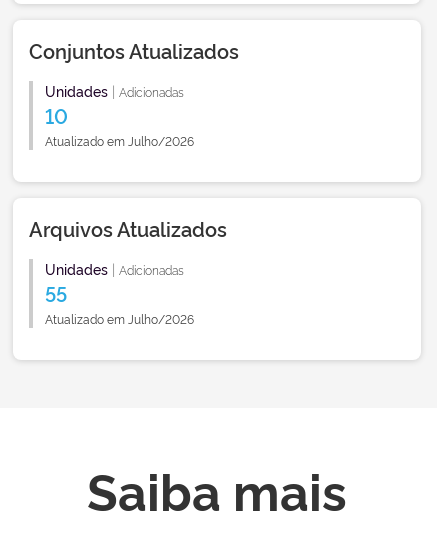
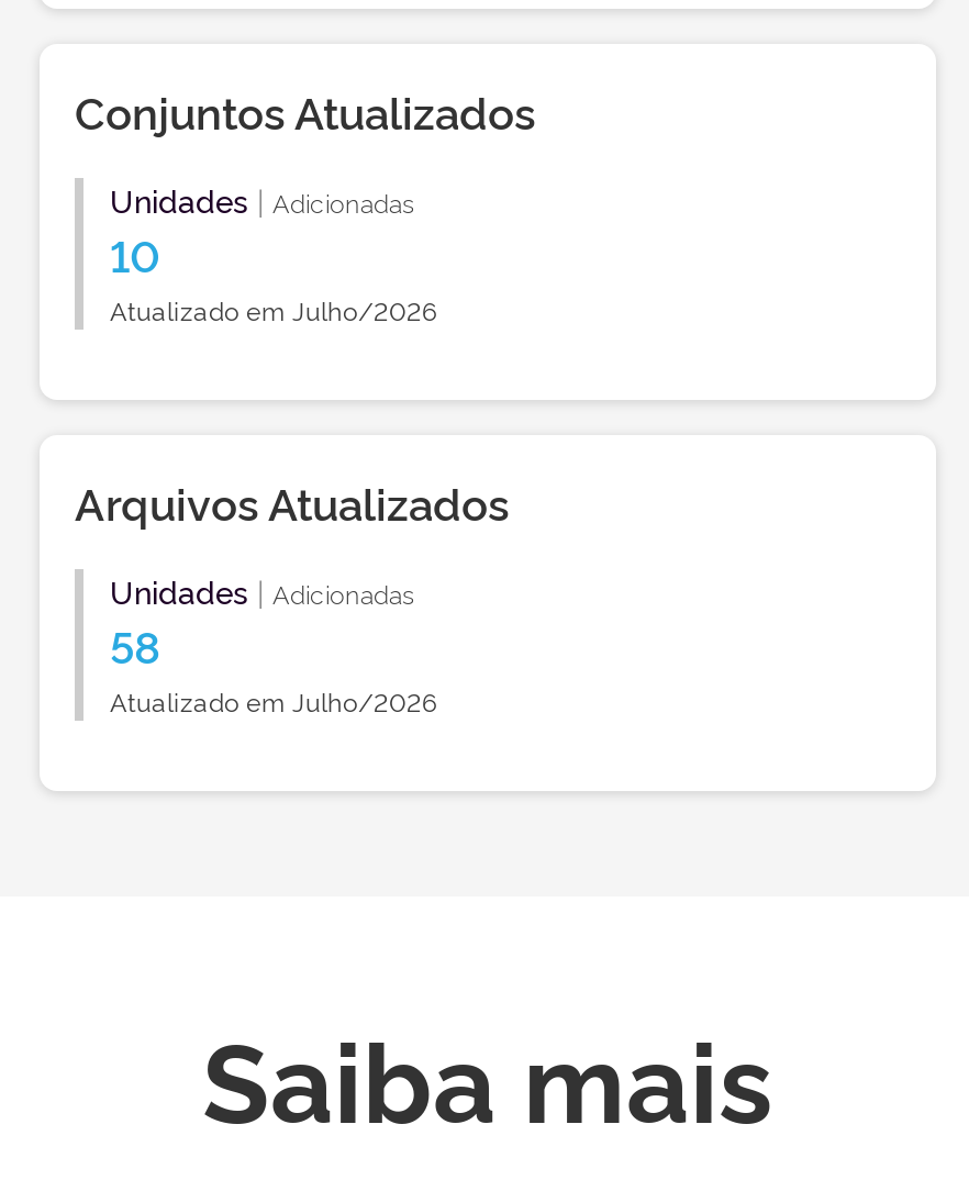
[45,278,67,306] 55 -> [110,612,160,674] 58

